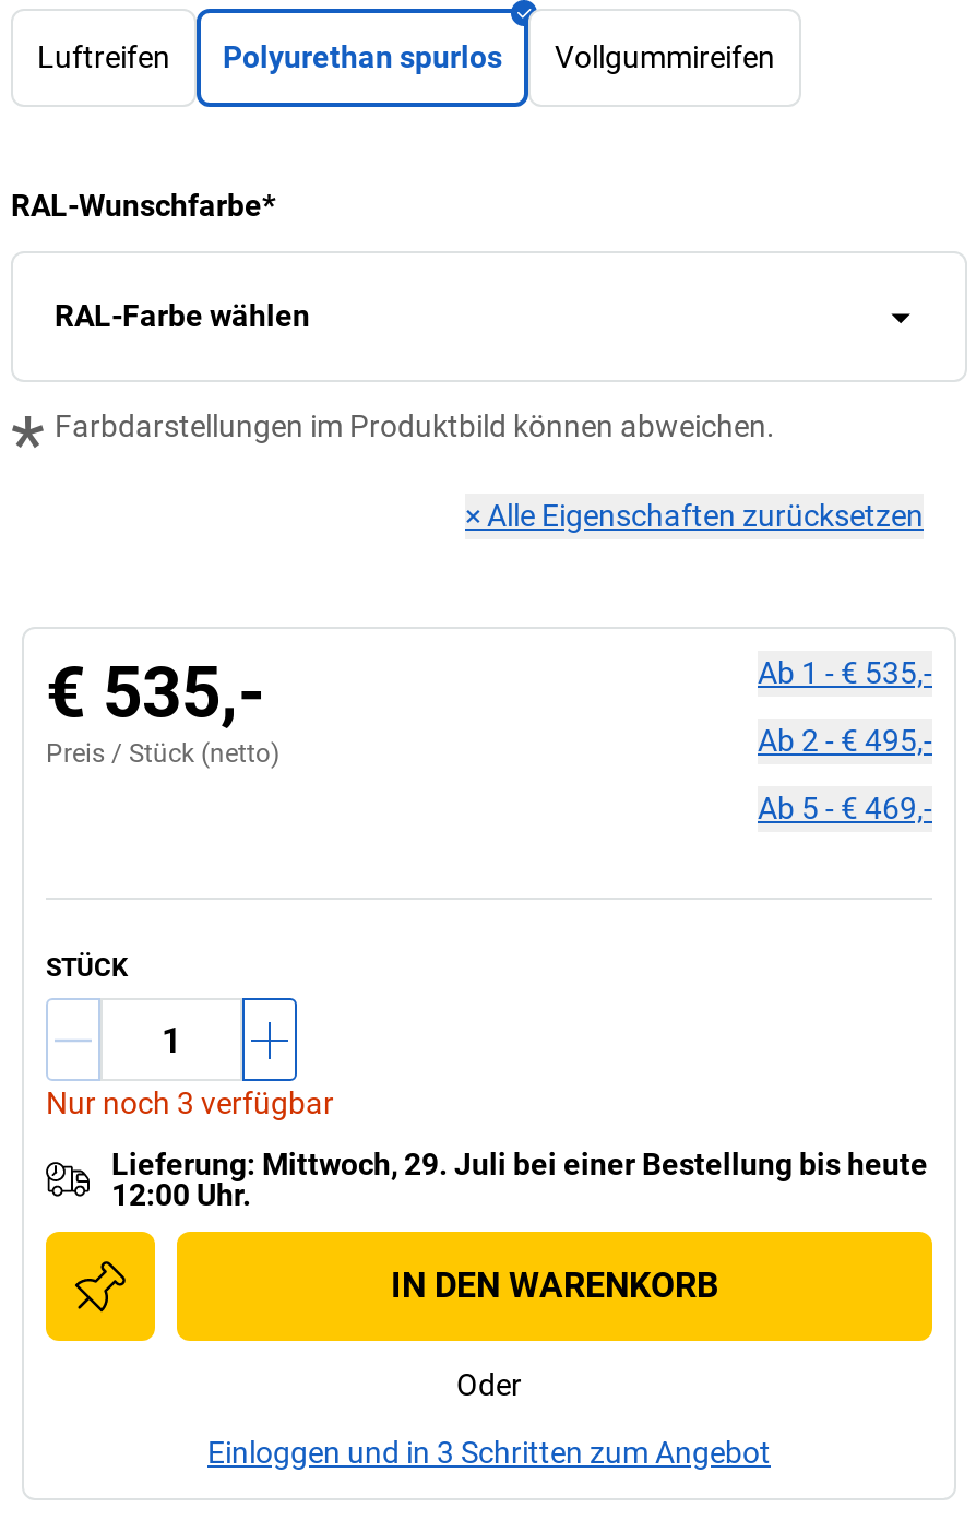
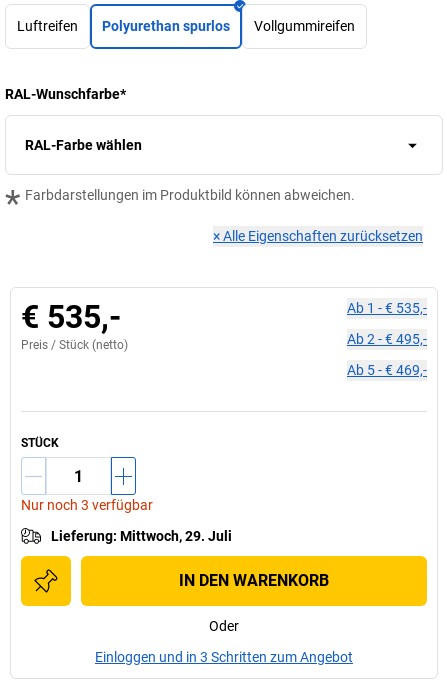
[111,1147,928,1212] Lieferung: Mittwoch, 29. Juli bei einer Bestellung bis heute | 12:00 Uhr. -> [51,528,232,544] Lieferung: Mittwoch, 29. Juli

